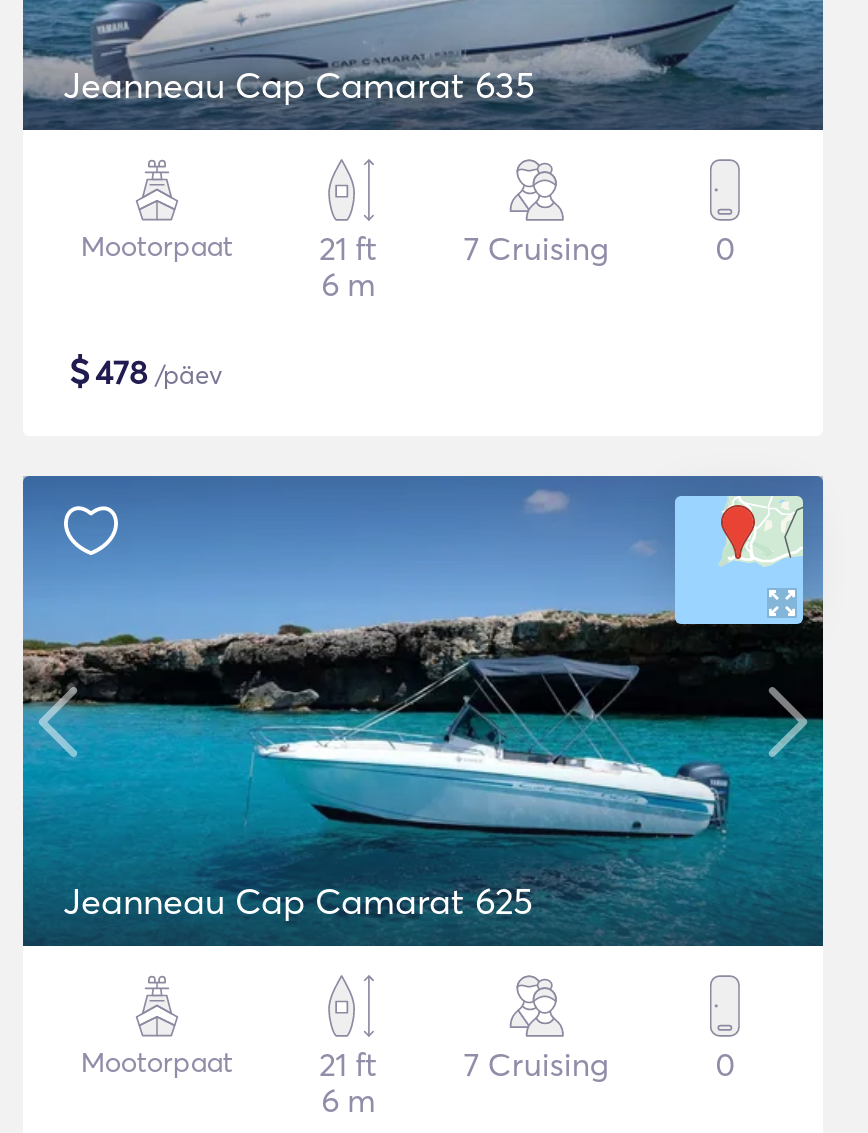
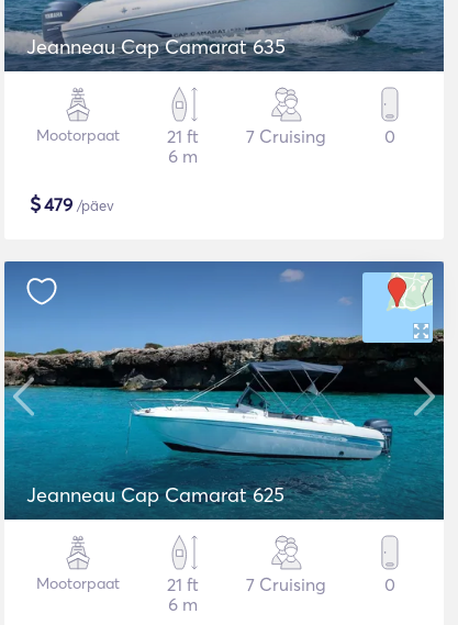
[69,348,223,394] $478 /päev -> [30,191,114,216] $479 /päev

